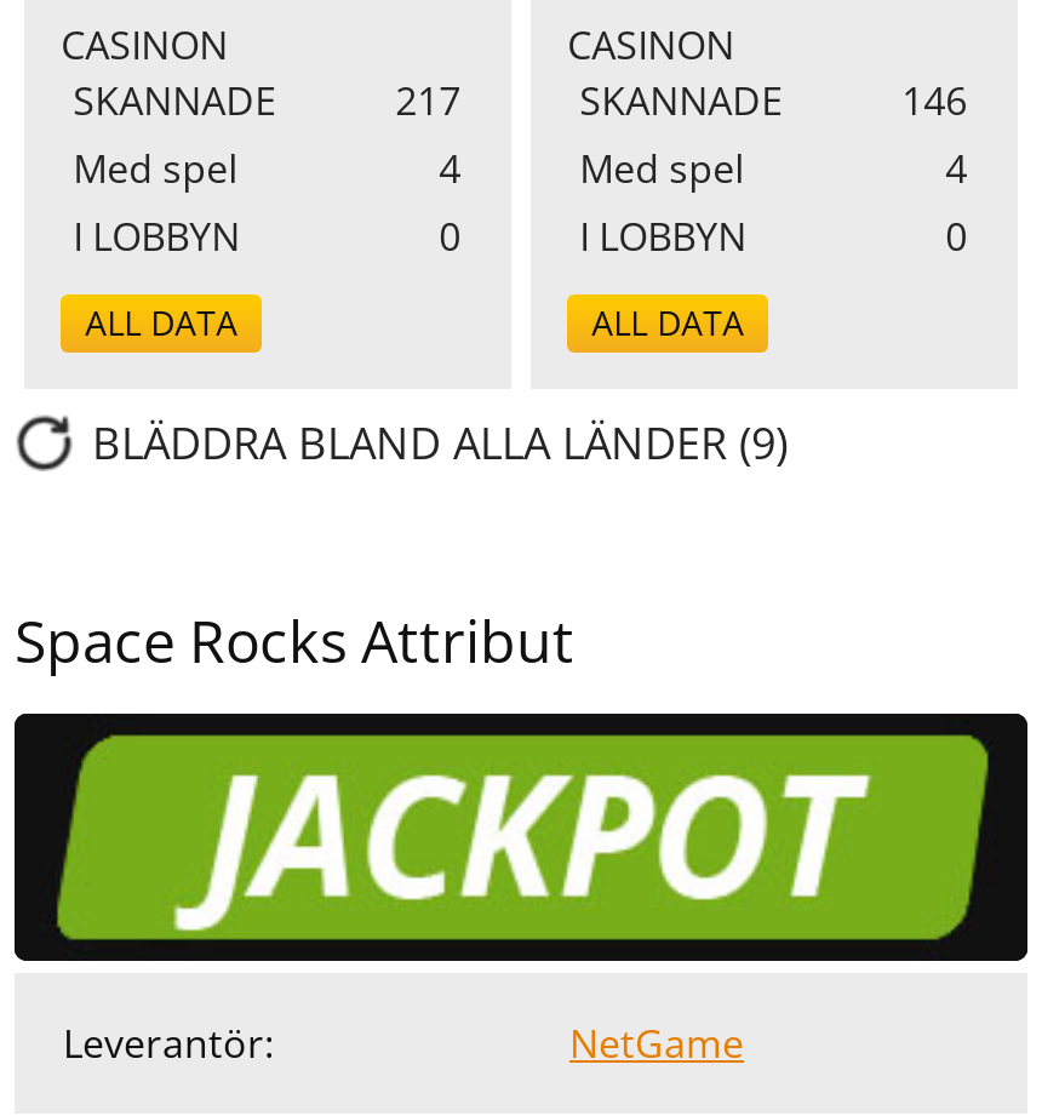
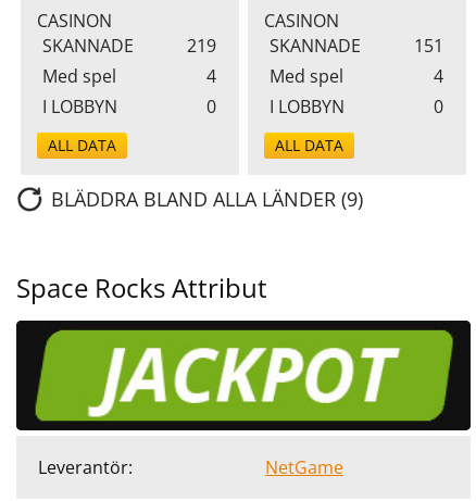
[395,75,461,128] 217 -> [187,33,216,57] 219
[902,75,967,128] 146 -> [414,33,444,57] 151

